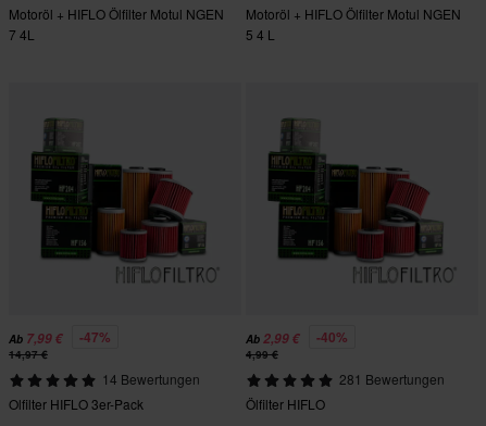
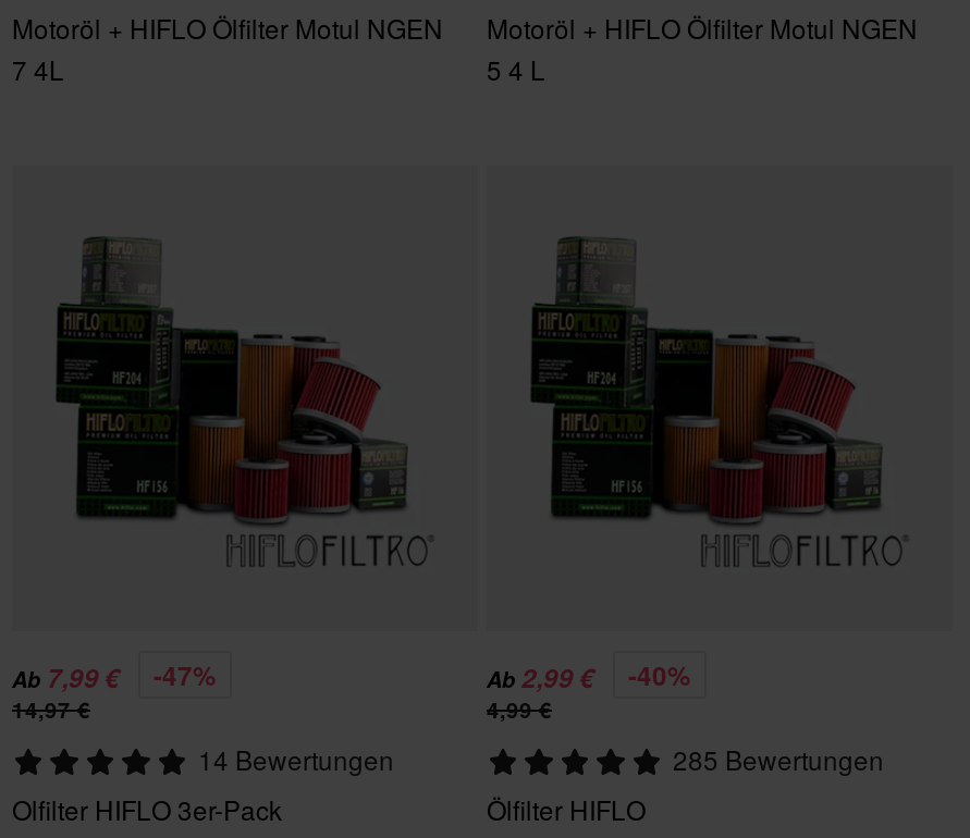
[339,369,444,388] 281 Bewertungen -> [673,740,884,777] 285 Bewertungen

